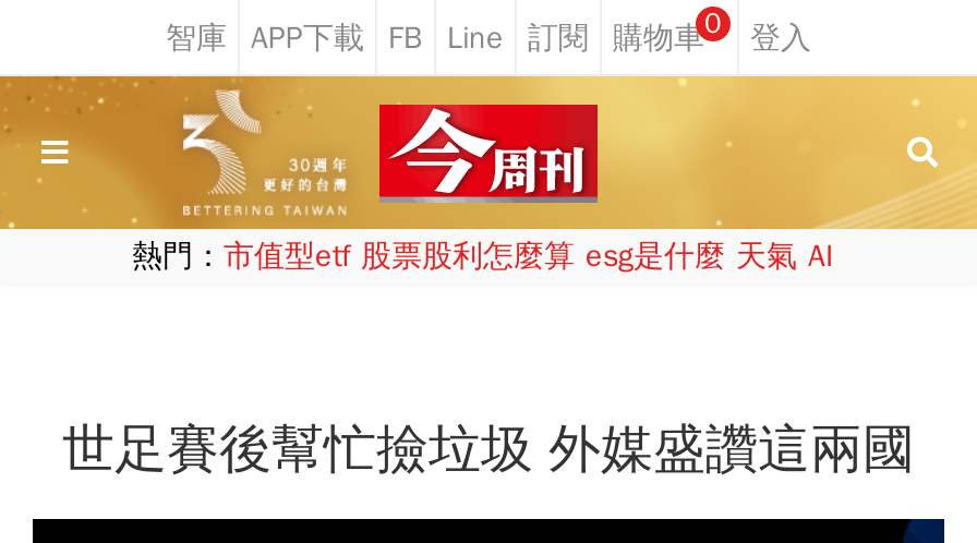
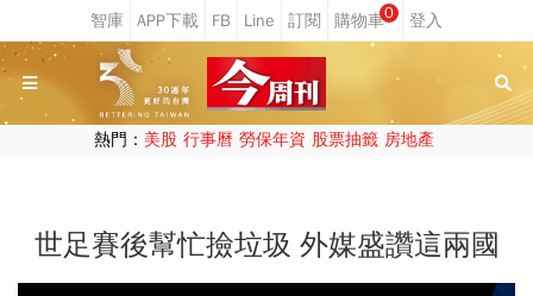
[132,238,834,275] 熱門：市值型etf 股票股利怎麼算 esg是什麼 天氣 AI -> [93,130,434,150] 熱門：美股 行事曆 勞保年資 股票抽籤 房地產

